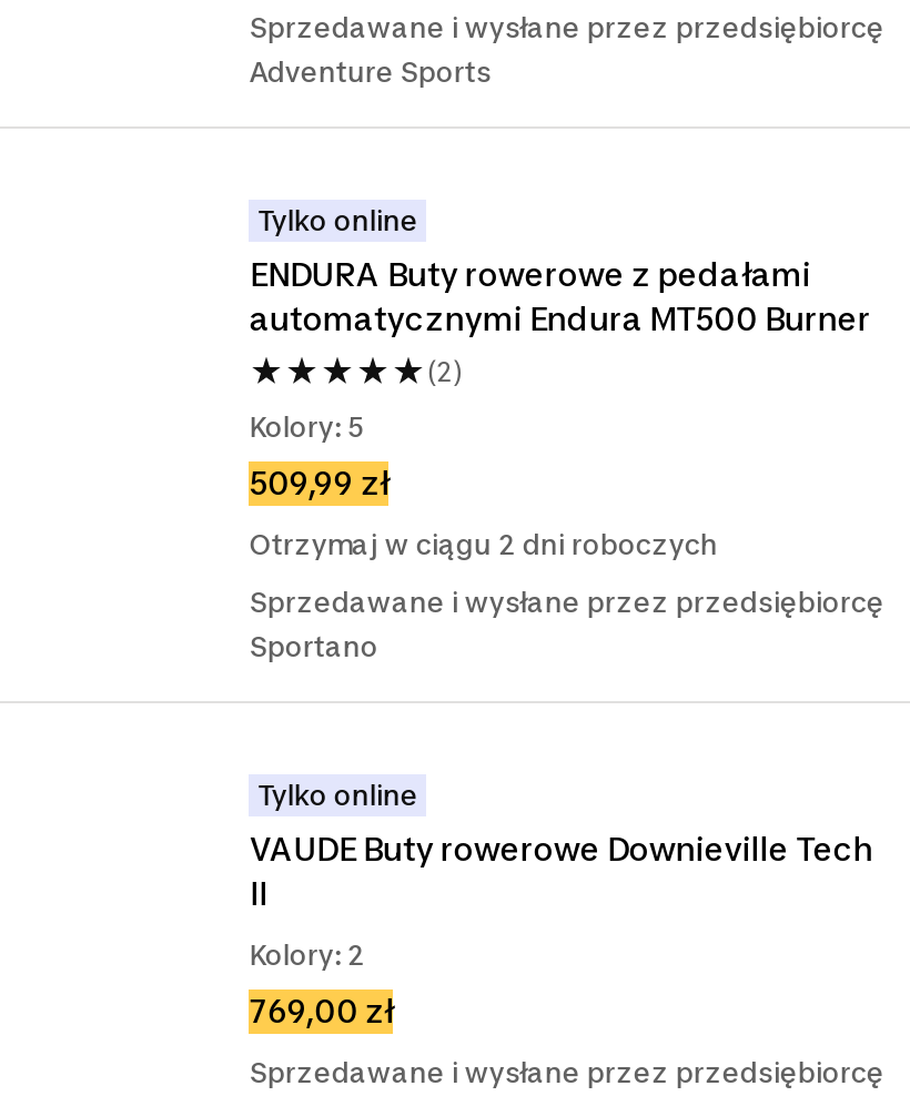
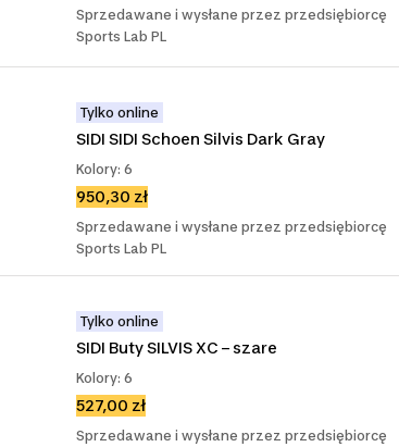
[249,55,491,89] Adventure Sports -> [76,28,167,45] Sports Lab PL
[249,255,871,561] ENDURA Buty rowerowe z pedałami | automatycznymi Endura MT500 Burner | (2) | Kolory: 5 | 509,99 zł | Otrzymaj w ciągu 2 dni roboczych -> [76,129,325,206] SIDI SIDI Schoen Silvis Dark Gray | Kolory: 6 | 950,30 zł
[249,630,378,663] Sportano -> [76,240,167,257] Sports Lab PL
[249,830,873,912] VAUDE Buty rowerowe Downieville Tech | II -> [76,338,278,357] SIDI Buty SILVIS XC – szare
[249,938,365,972] Kolory: 2 -> [76,370,133,386] Kolory: 6
[249,992,394,1029] 769,00 zł -> [76,396,146,414] 527,00 zł

